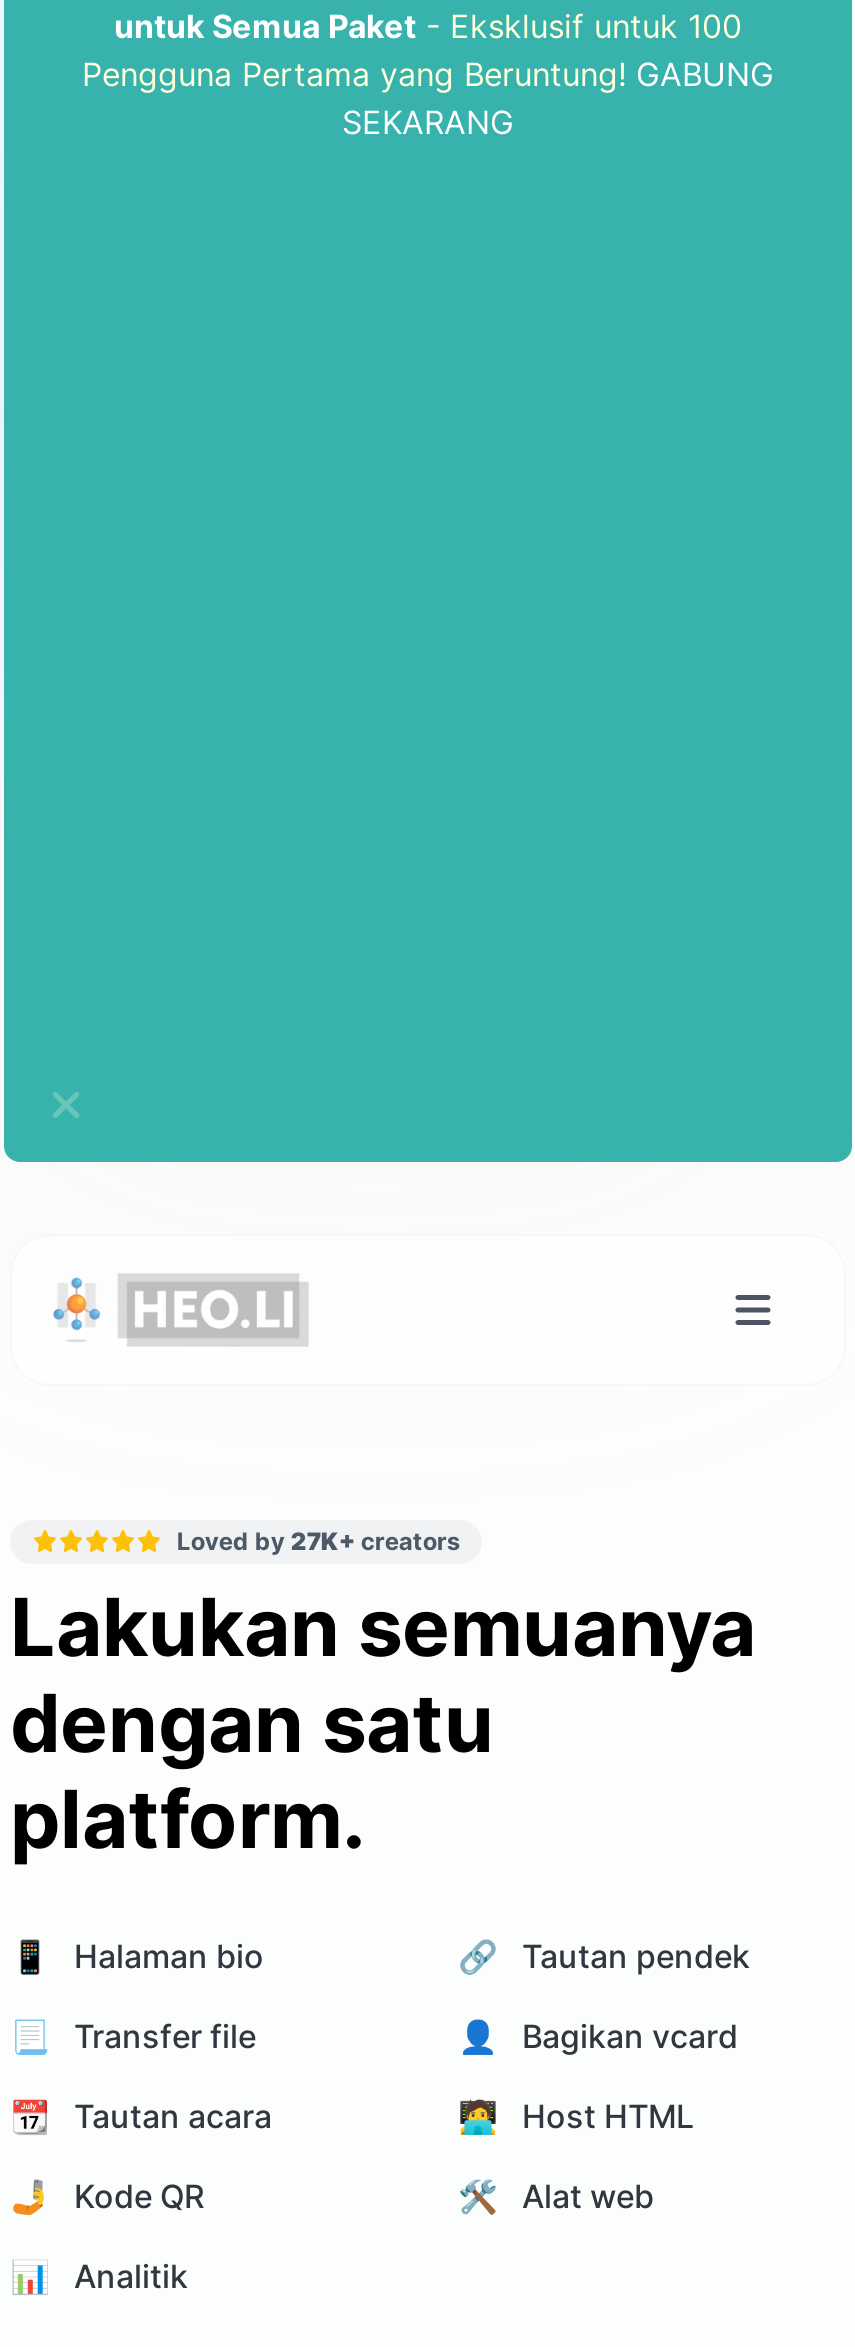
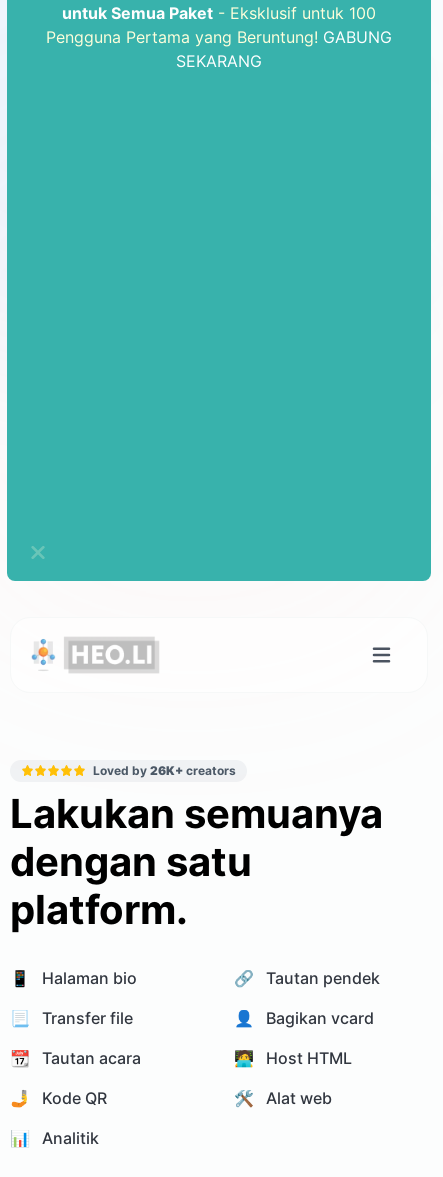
[171,1526,461,1556] Loved by 27K+ creators -> [90,763,236,778] Loved by 26K+ creators

